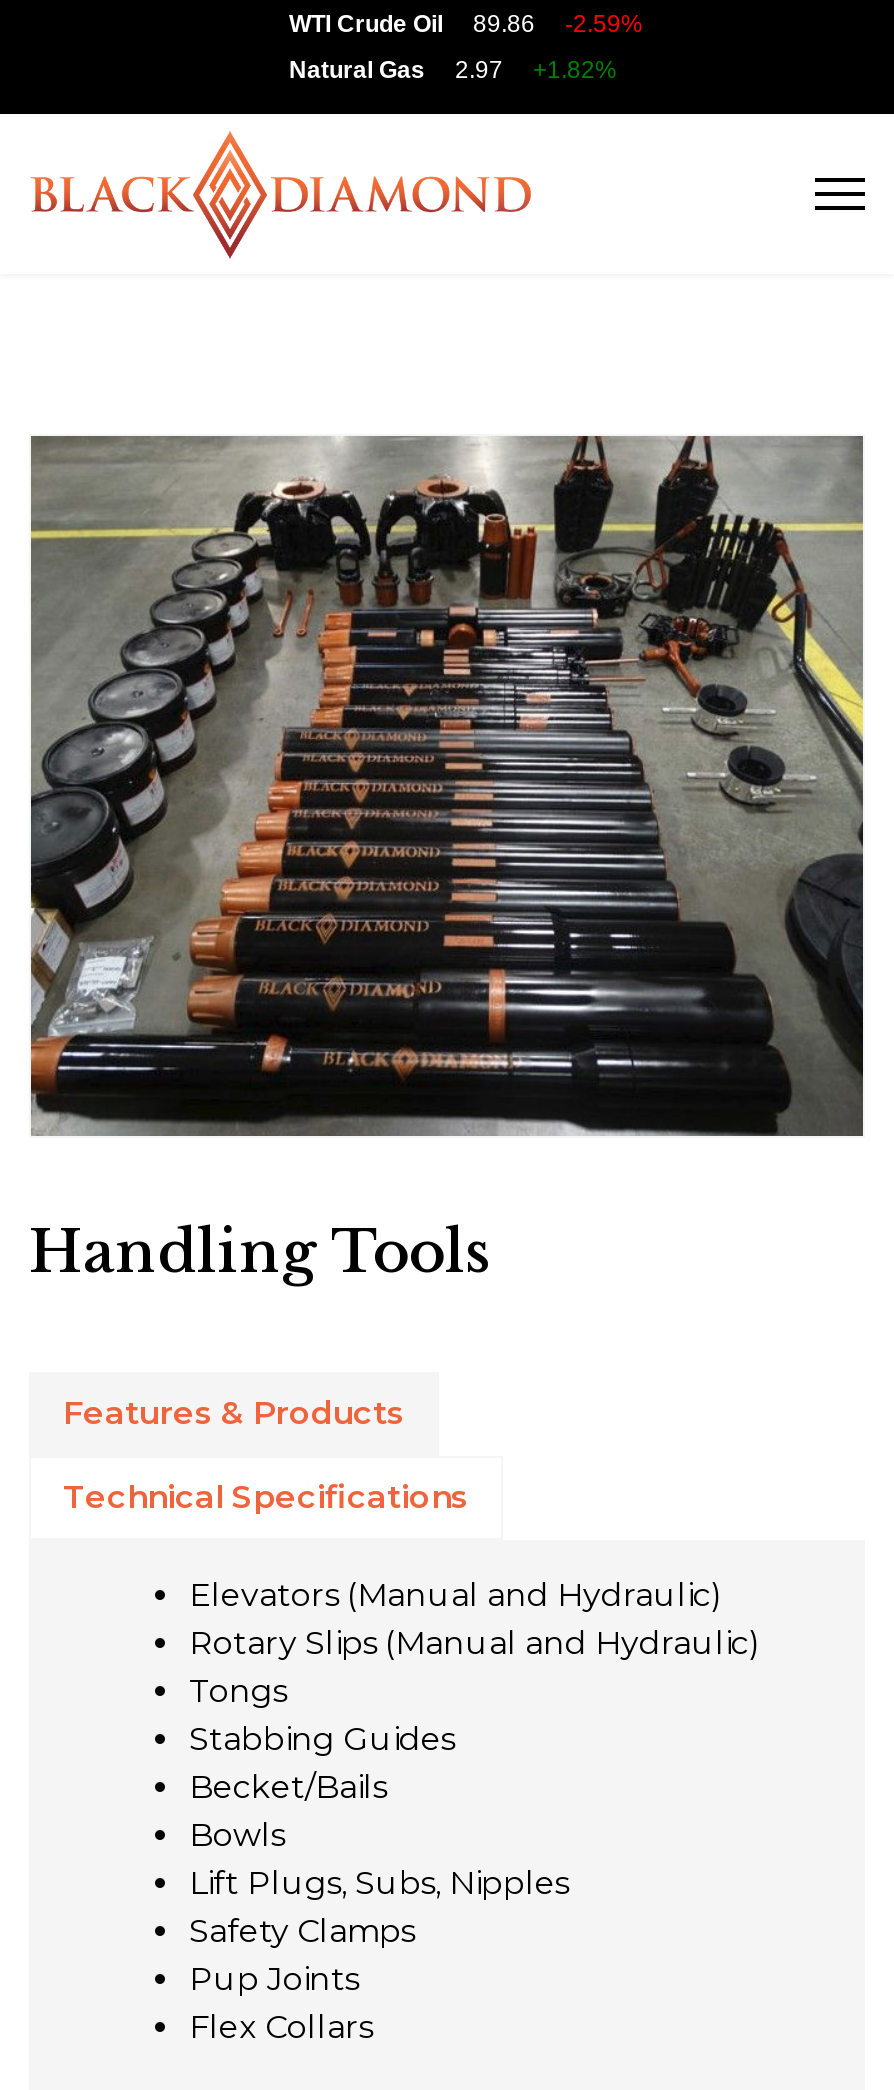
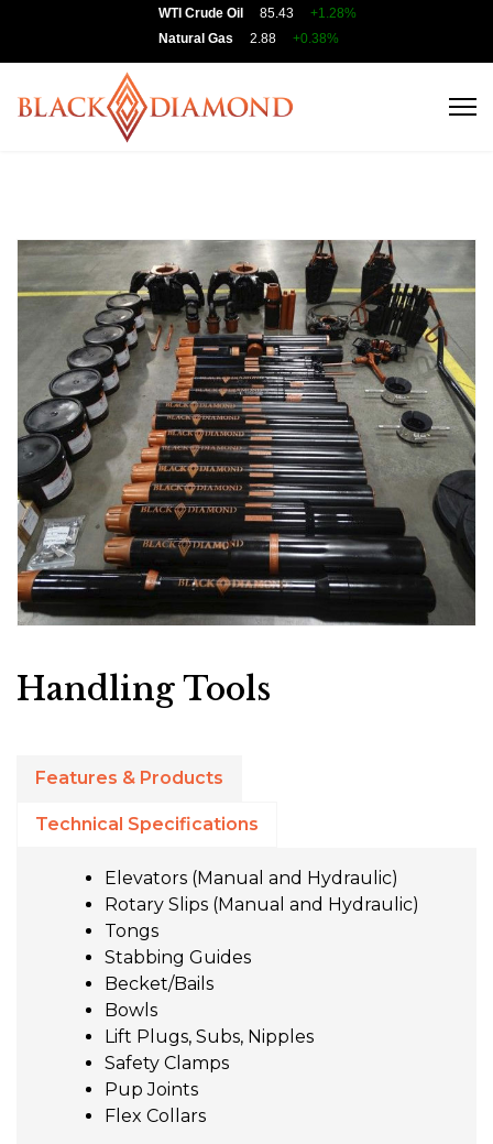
[473,10,535,38] 89.86 -> [259,6,293,21] 85.43
[565,10,643,38] -2.59% -> [310,6,356,21] +1.28%
[455,56,503,84] 2.97 -> [249,31,276,46] 2.88
[533,56,617,84] +1.82% -> [292,31,338,46] +0.38%

